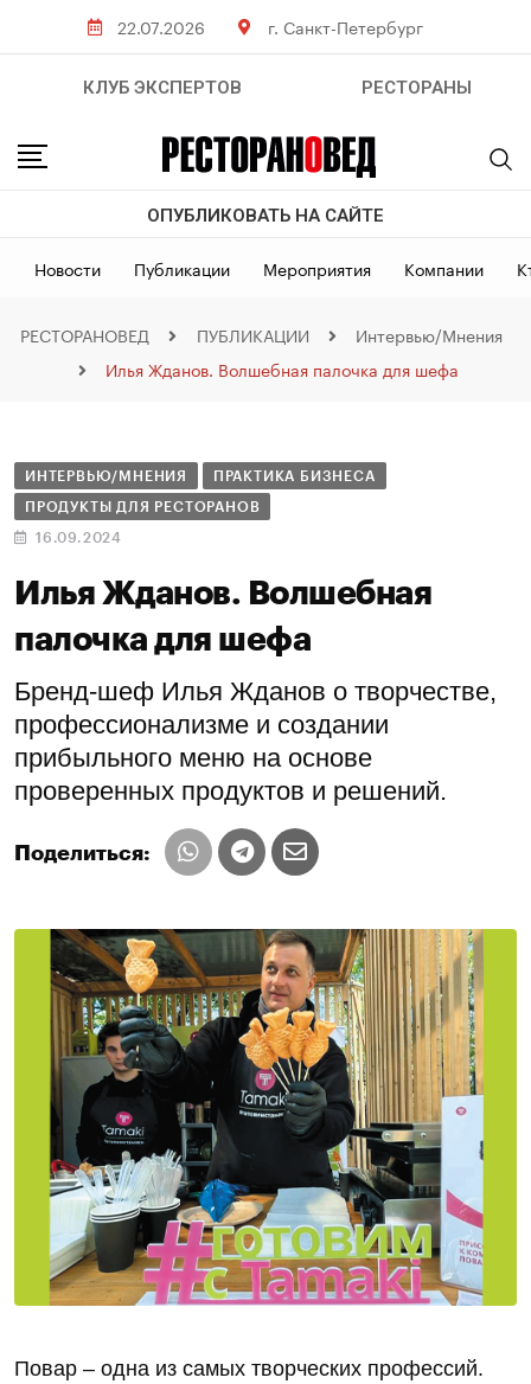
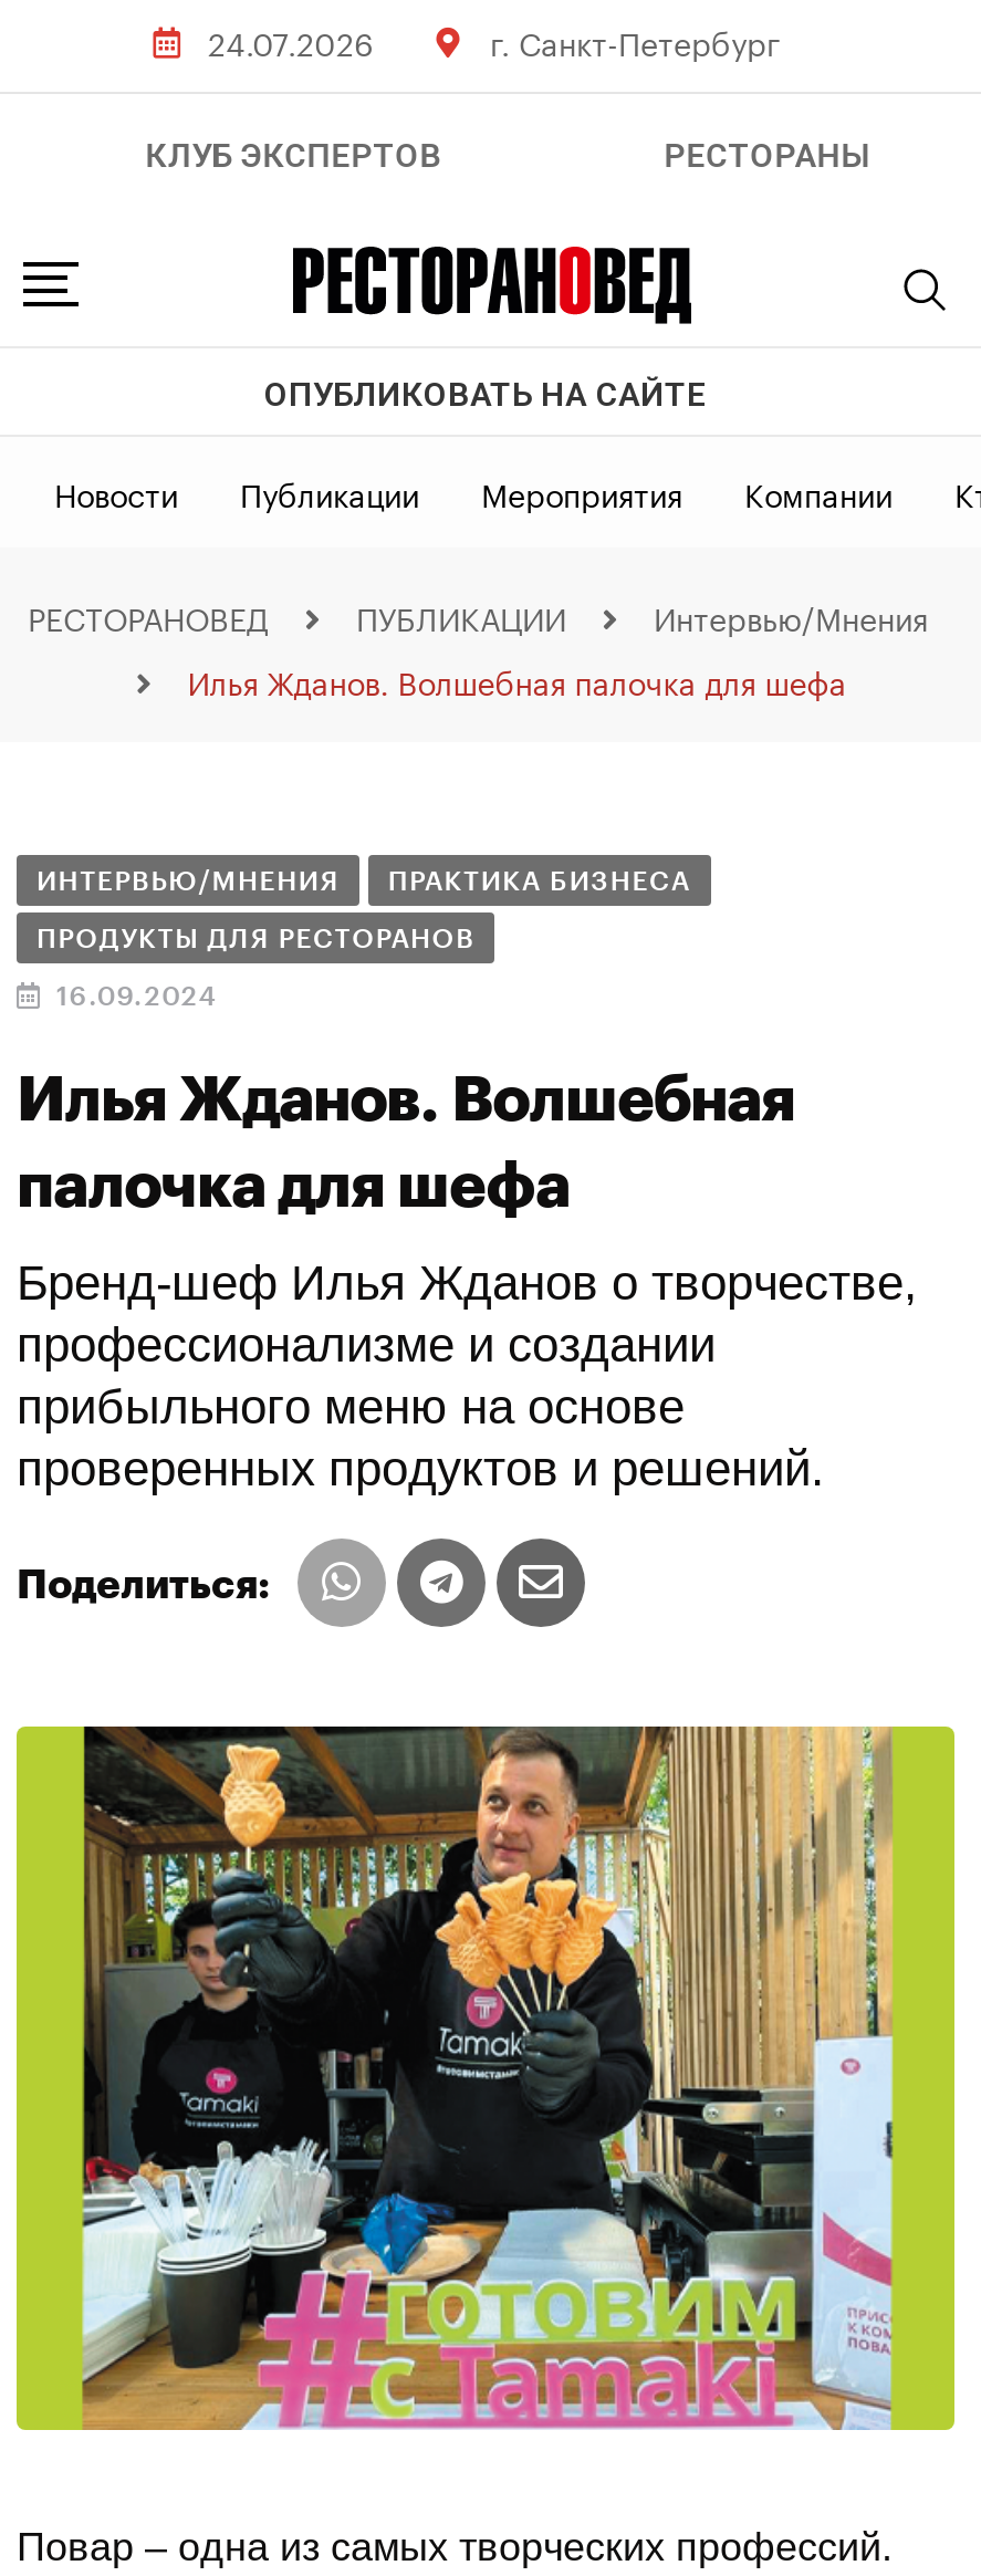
[117,12,205,39] 22.07.2026 -> [208,15,374,64] 24.07.2026

